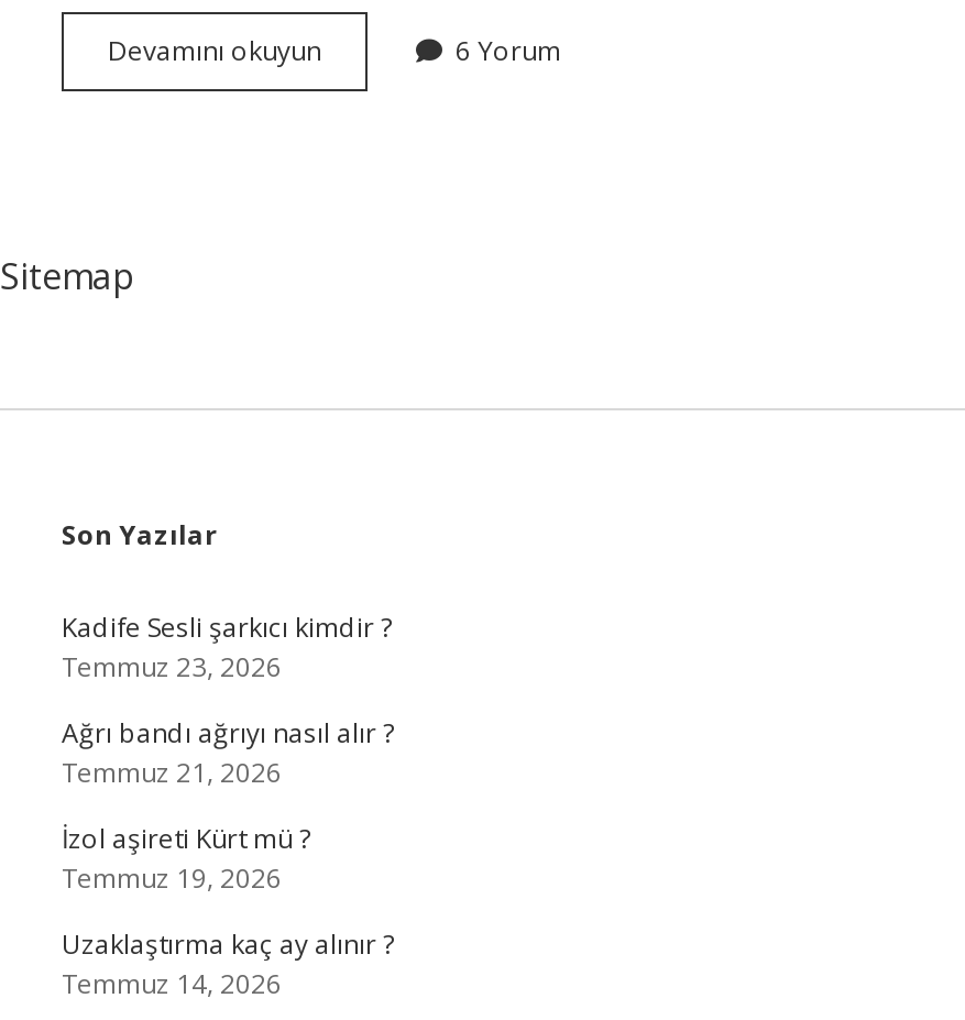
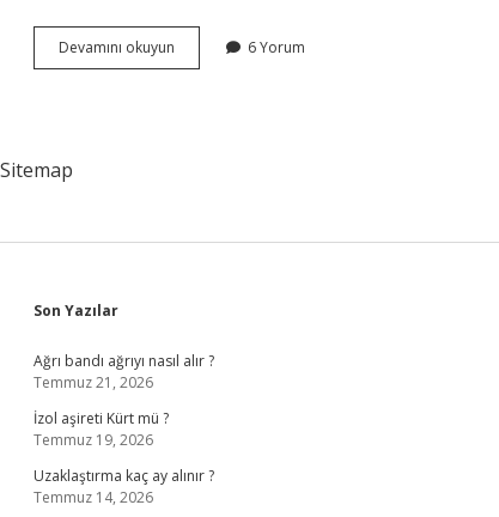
[62,608,392,686] Kadife Sesli şarkıcı kimdir ? | Temmuz 23, 2026 -> none

